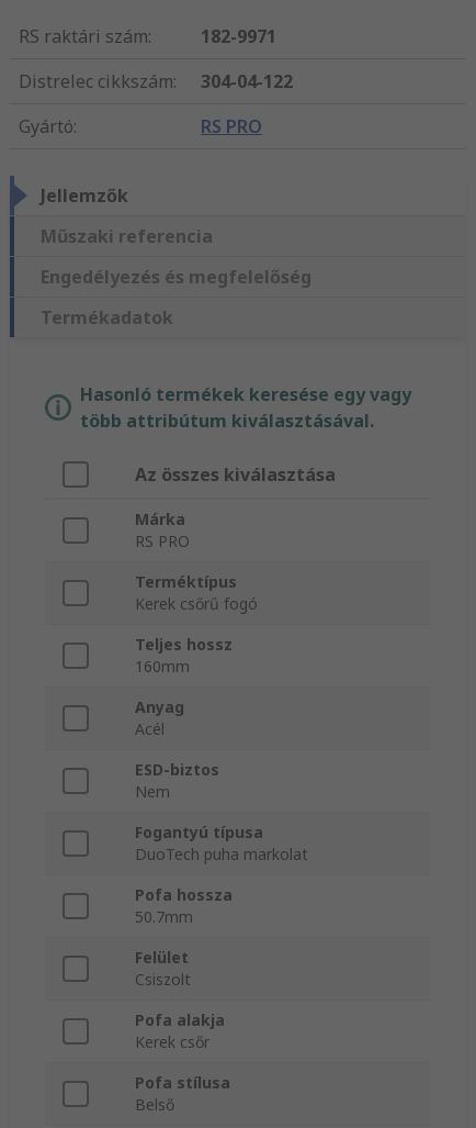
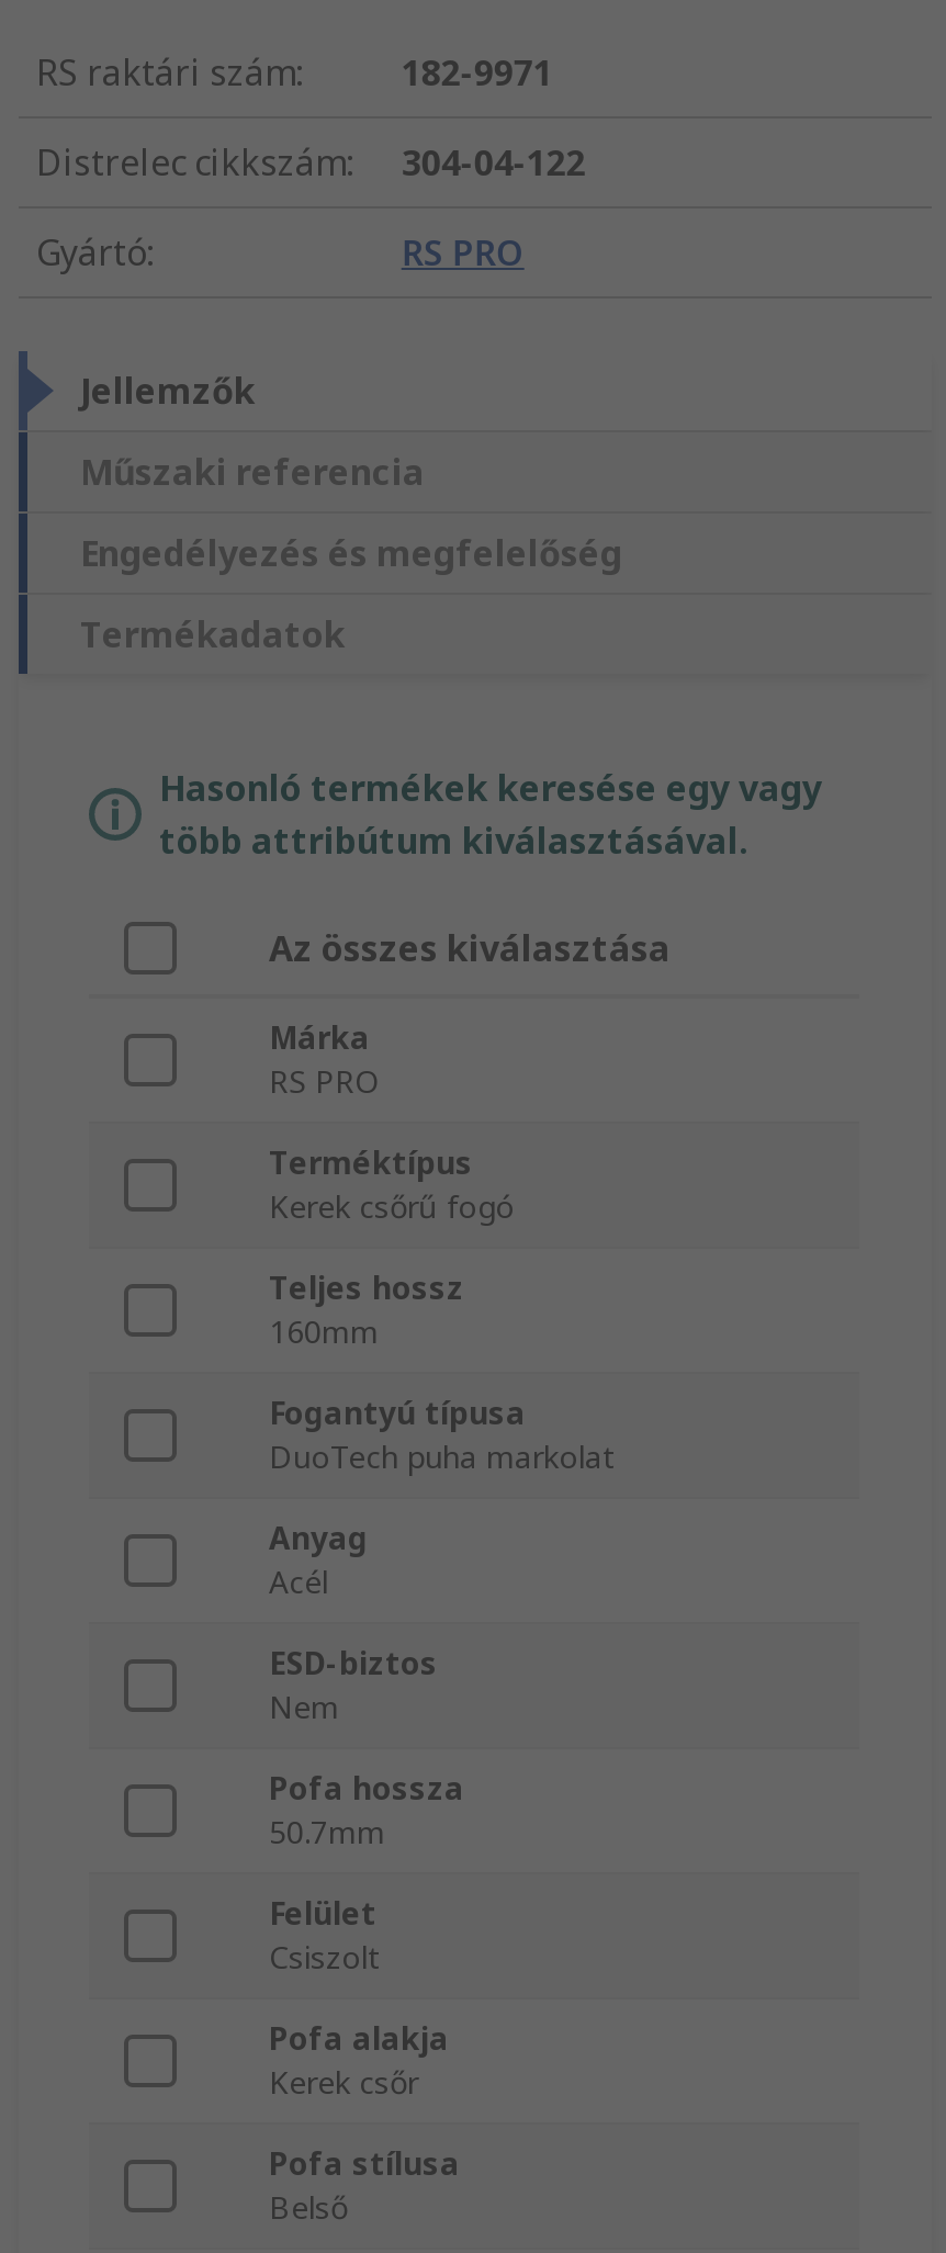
moved [135,697,219,802] -> [269,1518,438,1728]: Anyag | Acél | ESD-biztos | Nem
moved [135,822,308,865] -> [269,1393,616,1478]: Fogantyú típusa | DuoTech puha markolat

